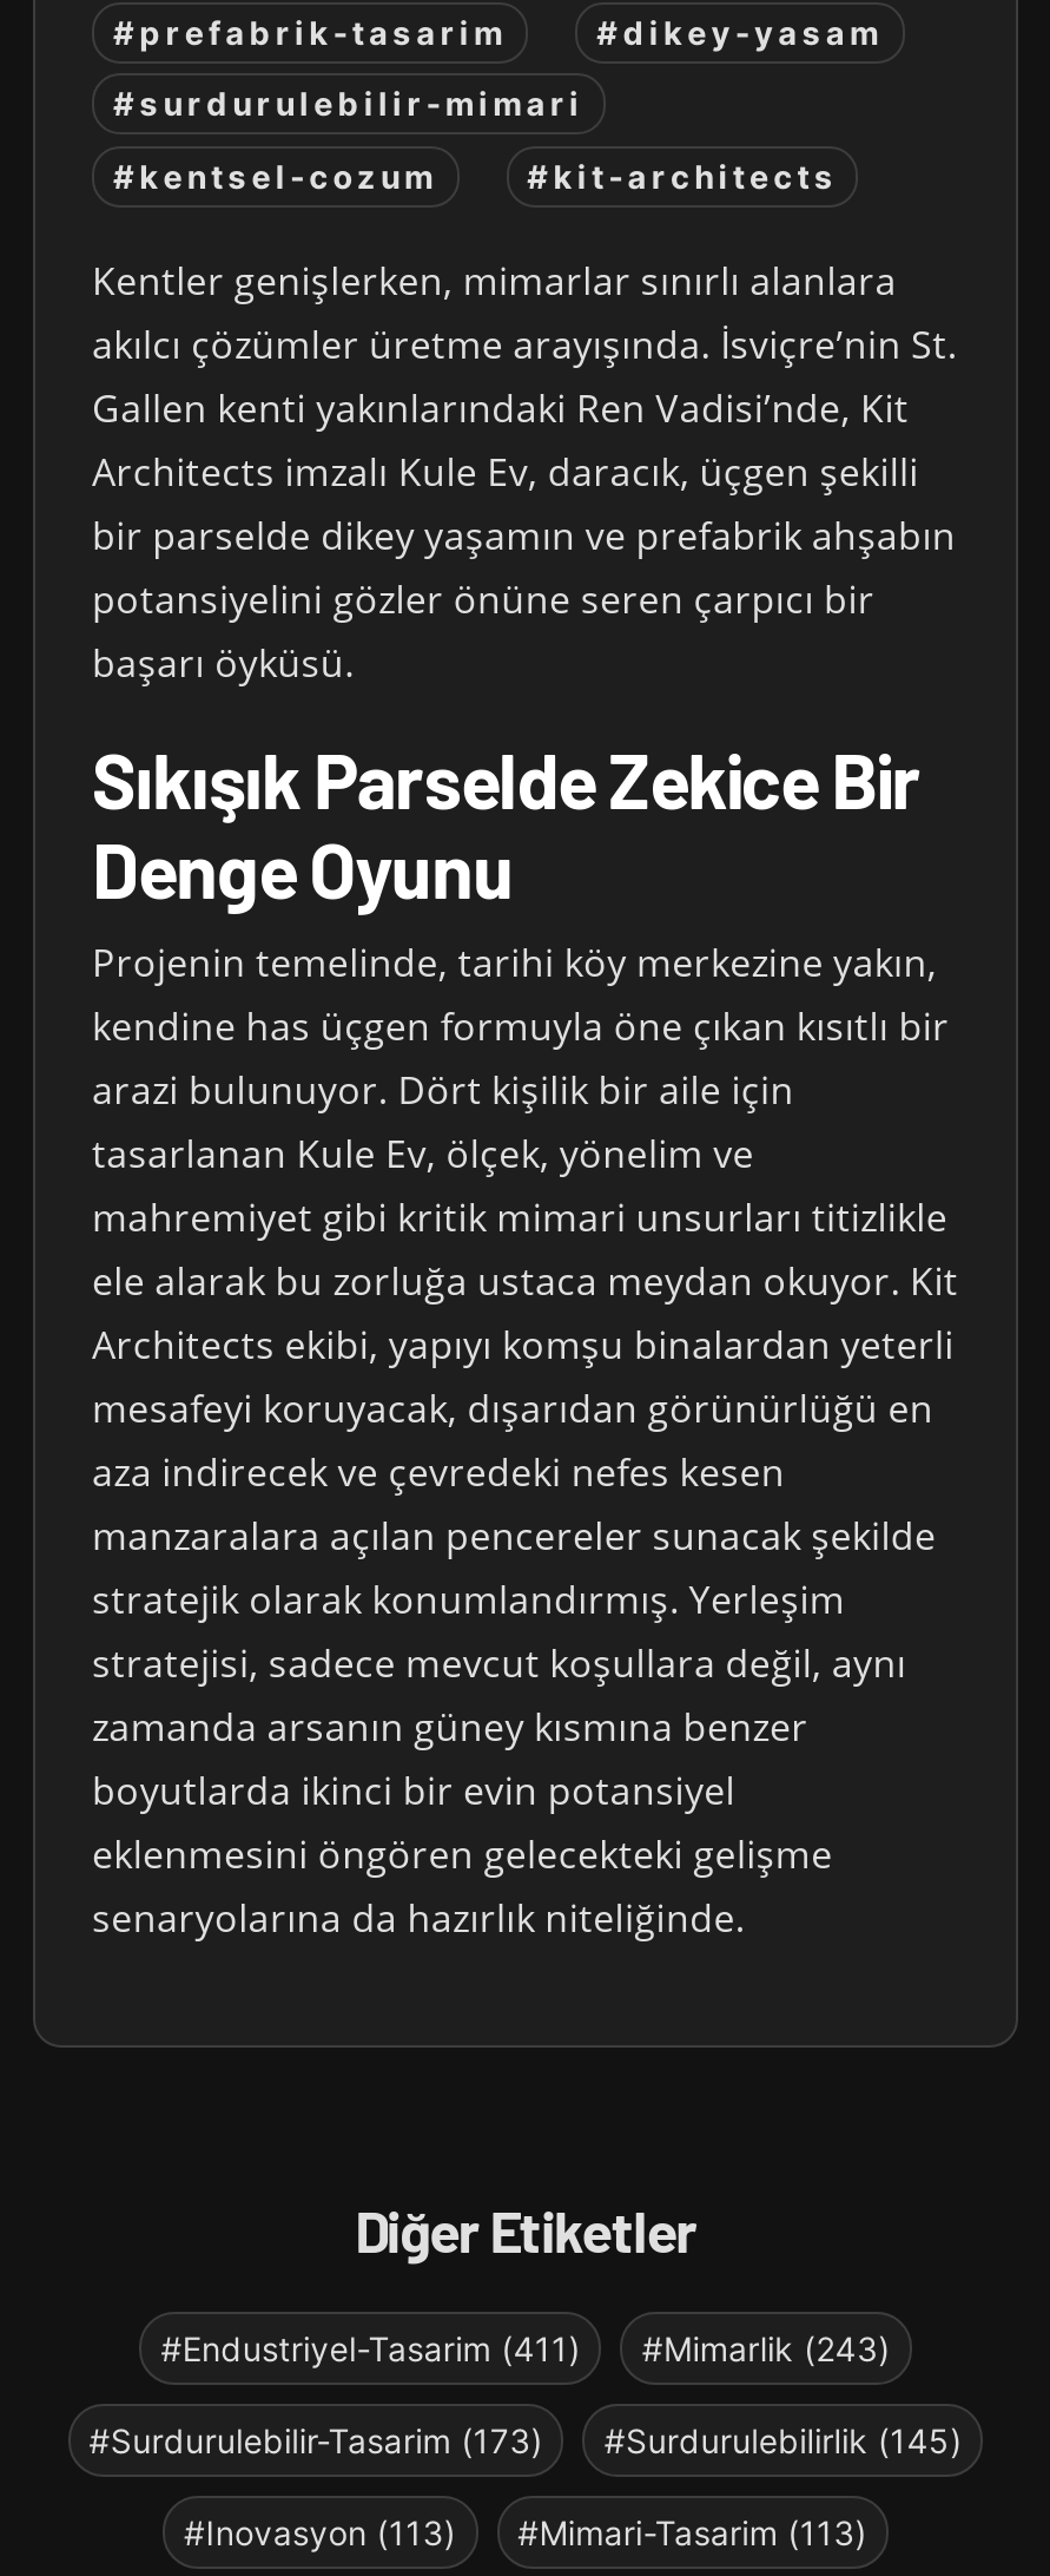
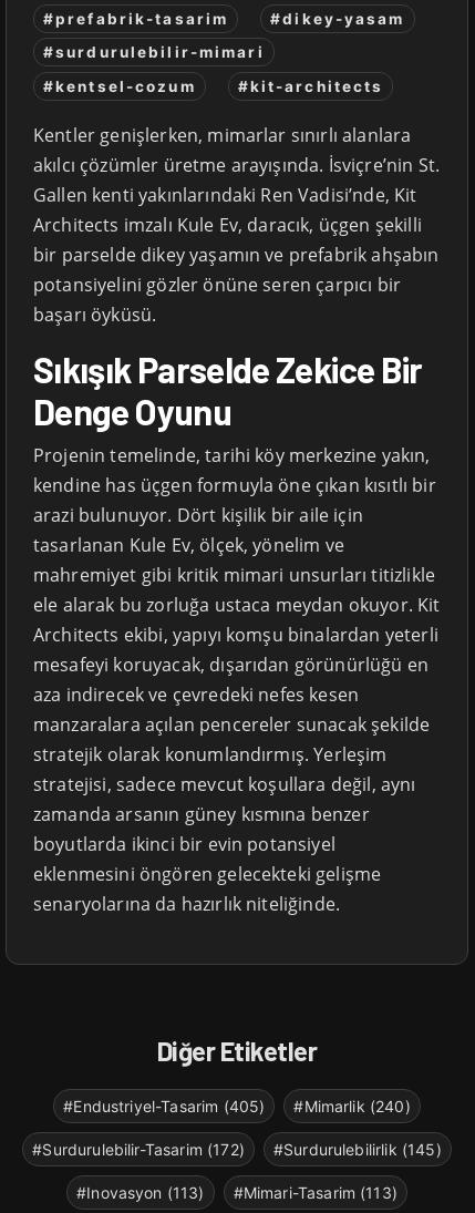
[161,2328,581,2368] #Endustriyel-Tasarim (411) -> [63,1096,265,1115] #Endustriyel-Tasarim (405)
[642,2328,890,2368] #Mimarlik (243) -> [294,1096,411,1115] #Mimarlik (240)
[89,2420,543,2460] #Surdurulebilir-Tasarim (173) -> [32,1140,245,1158] #Surdurulebilir-Tasarim (172)

